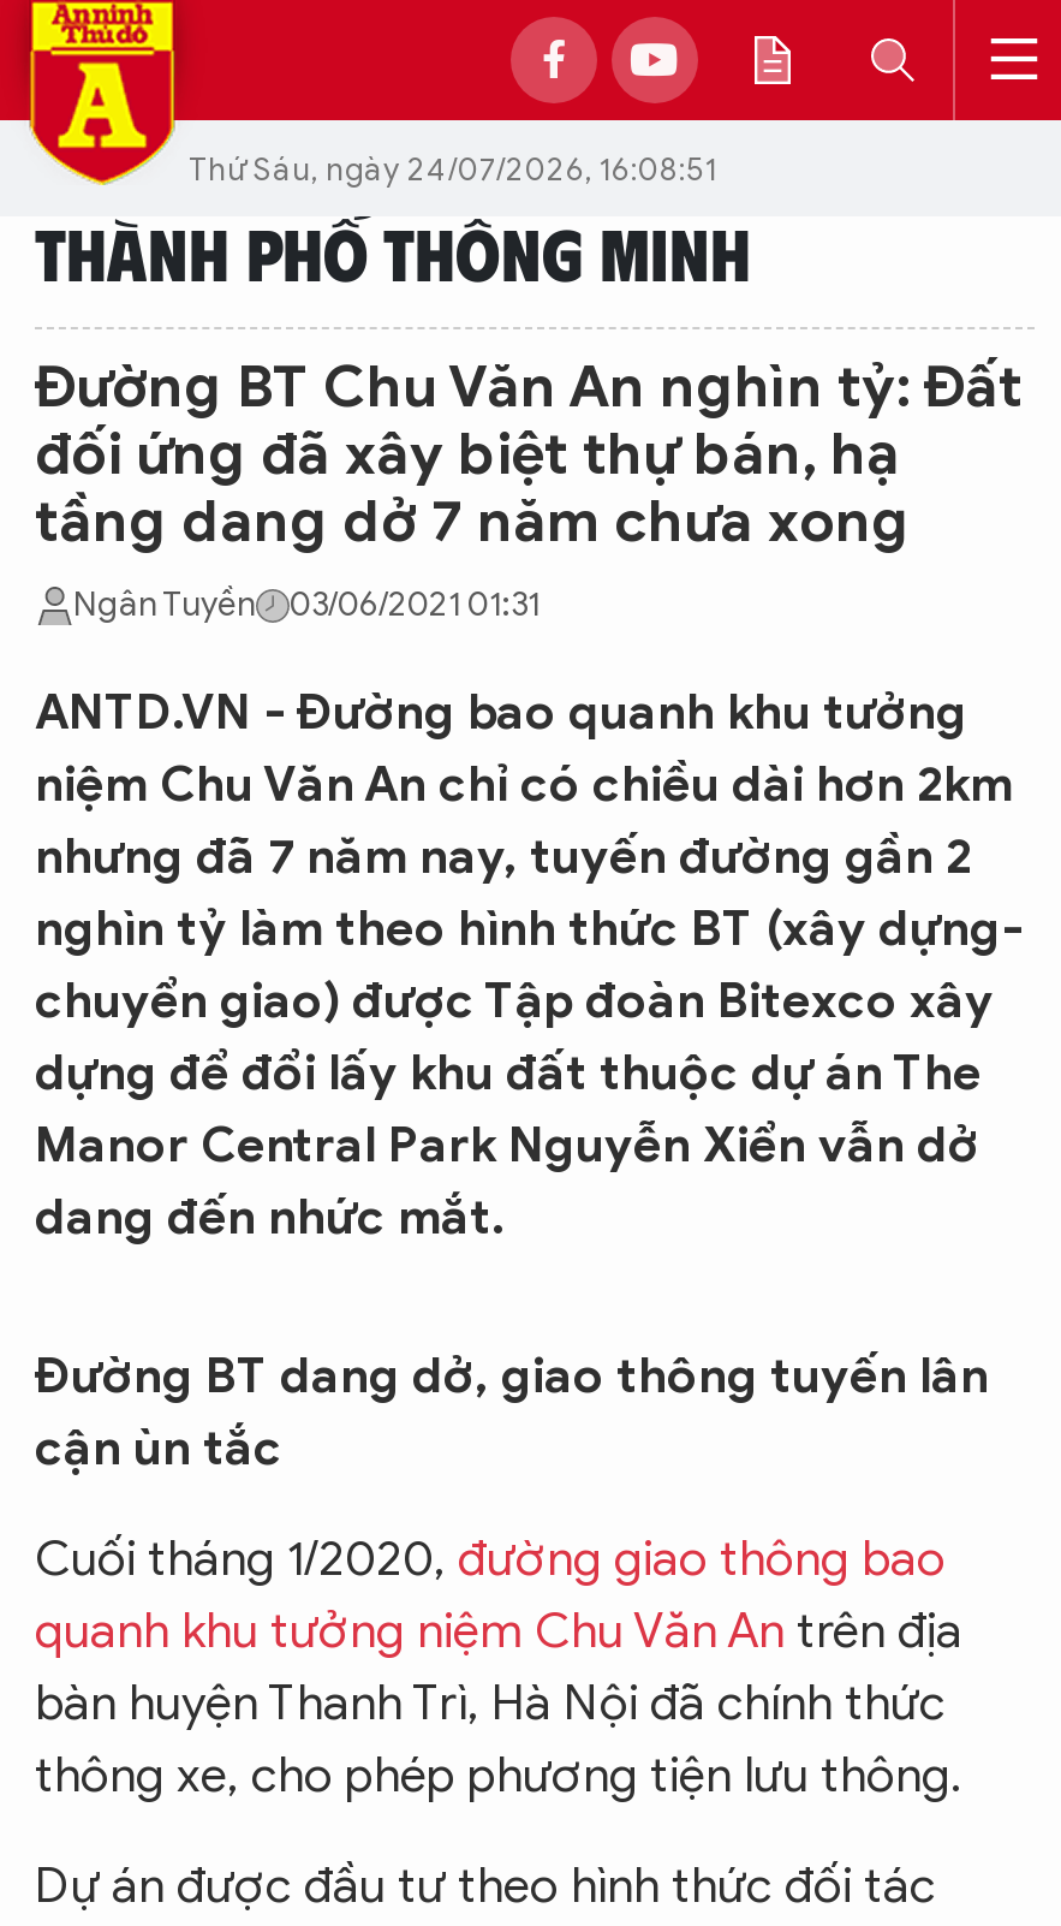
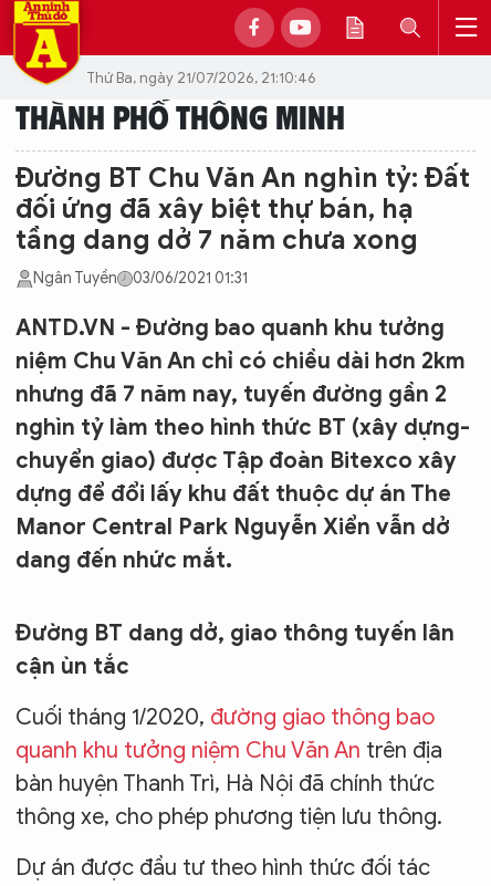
[189,148,717,189] Thứ Sáu, ngày 24/07/2026, 16:08:51 -> [86,68,316,87] Thứ Ba, ngày 21/07/2026, 21:10:46

